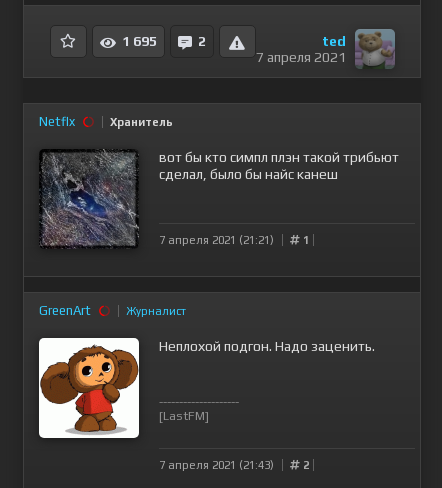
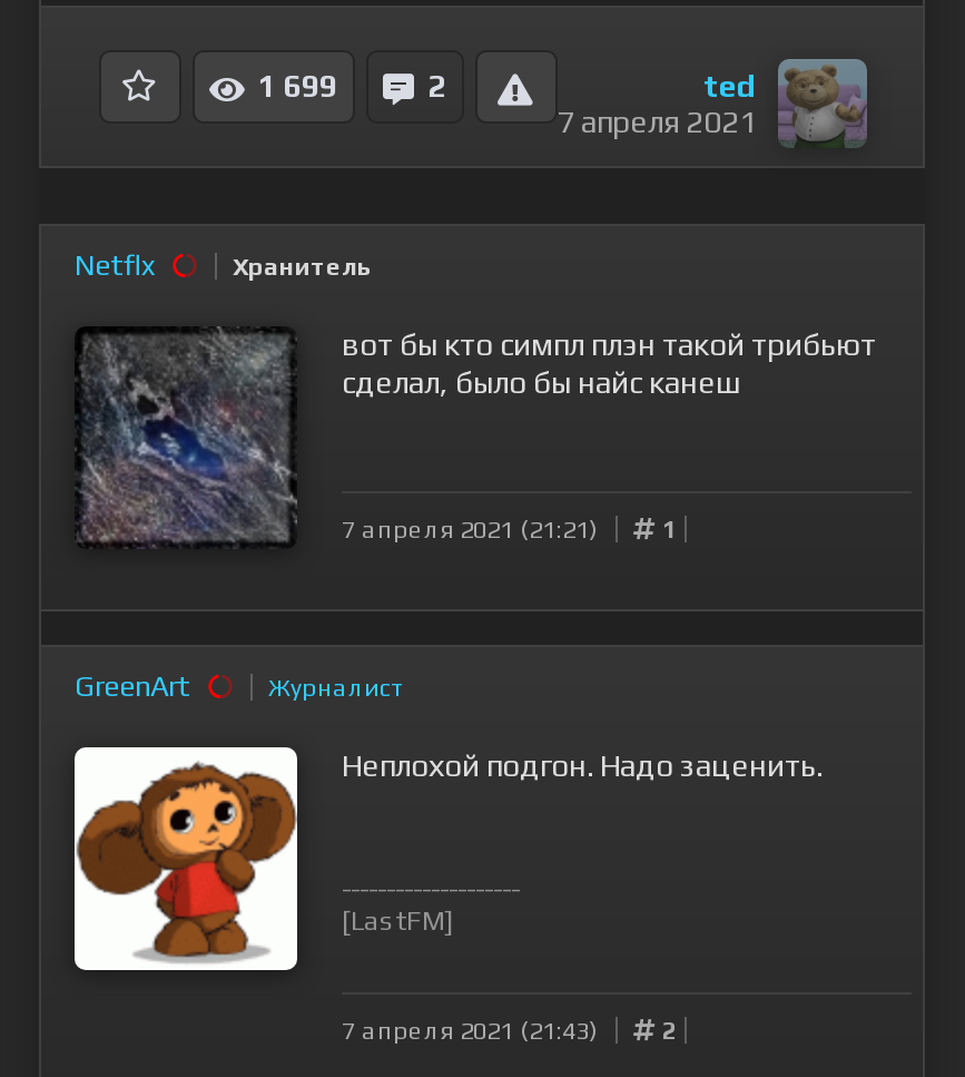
[118,33,156,49] 1 695 -> [252,68,336,104] 1 699

